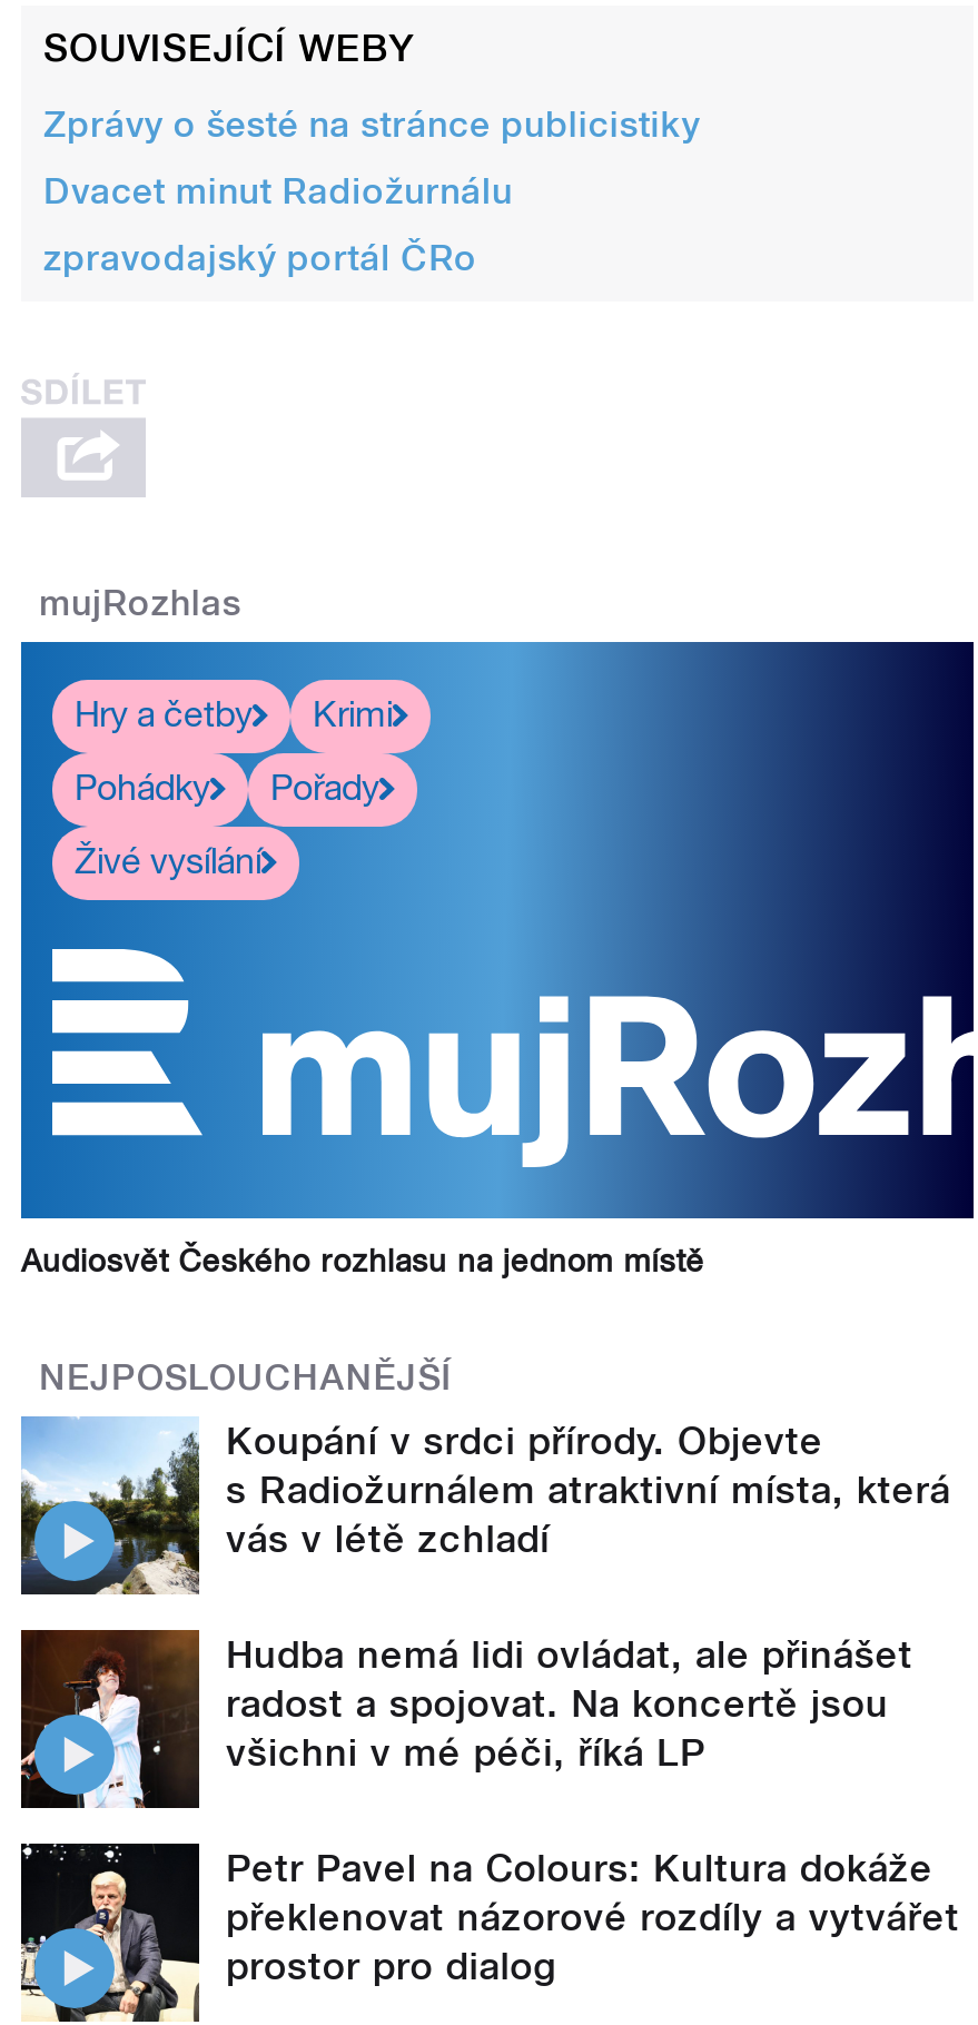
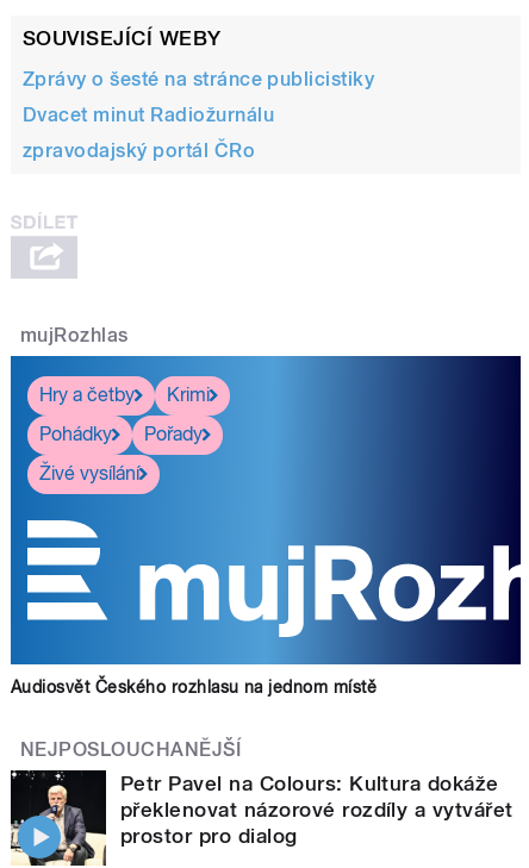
[19,1416,951,1774] [image] | Koupání v srdci přírody. Objevte | s Radiožurnálem atraktivní místa, která | vás v létě zchladí | Hudba nemá lidi ovládat, ale přinášet | radost a spojovat. Na koncertě jsou | všichni v mé péči, říká LP -> none
[19,1628,201,1810] [image] -> none

